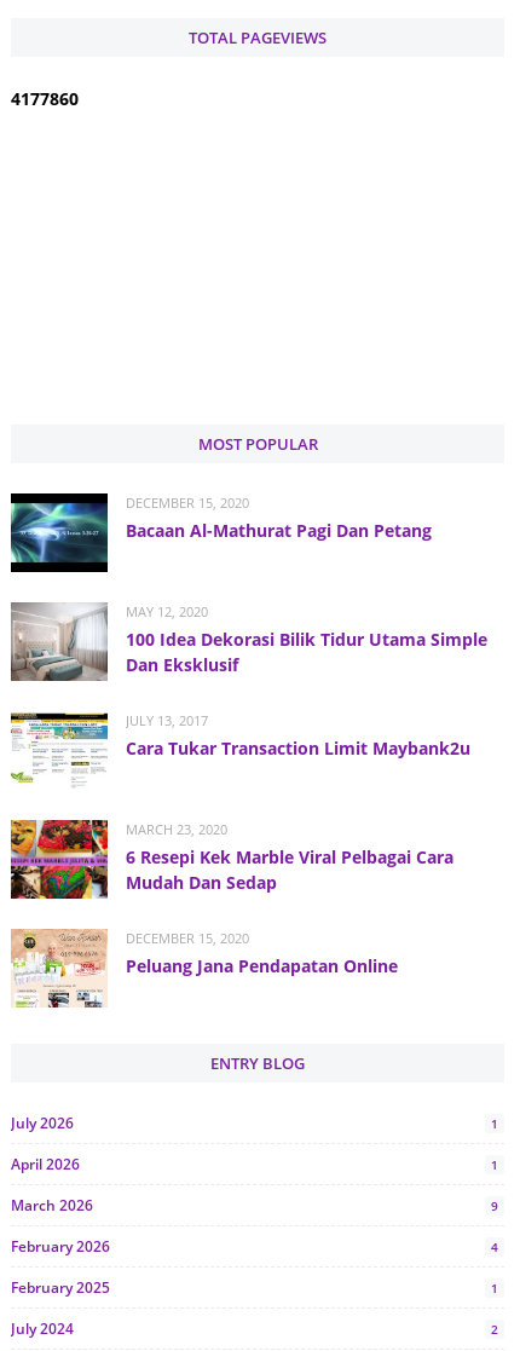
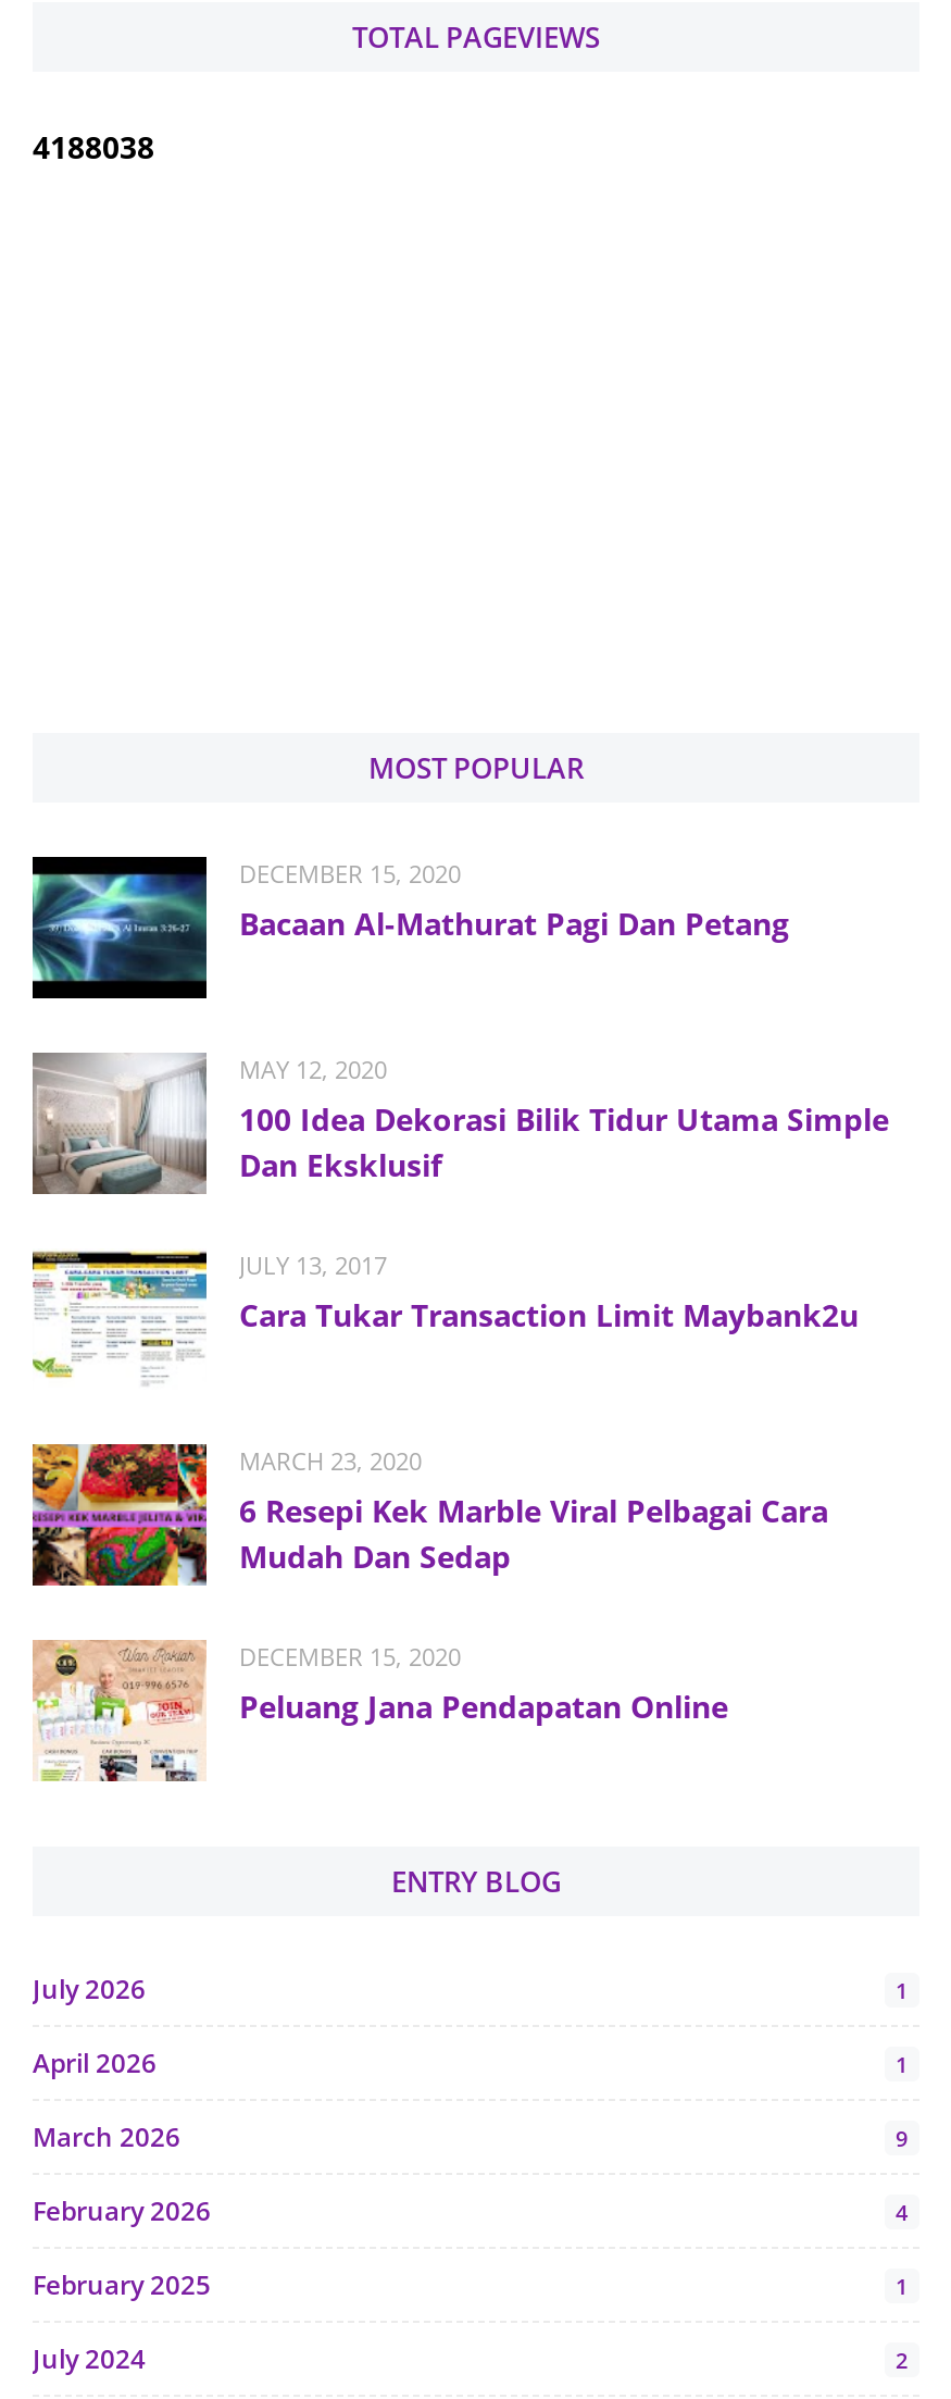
[11,87,79,110] 4177860 -> [33,126,154,167] 4188038

